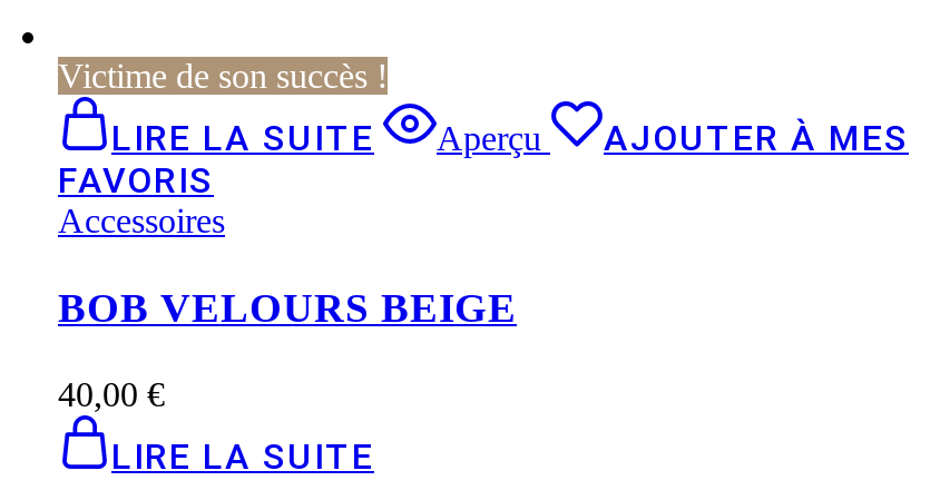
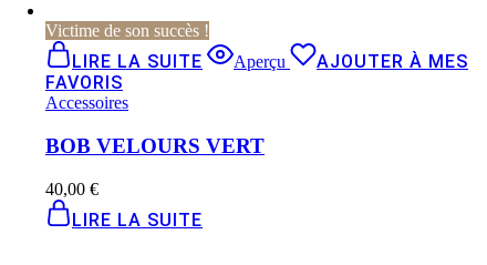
[58,284,517,331] BOB VELOURS BEIGE -> [45,134,265,158] BOB VELOURS VERT

